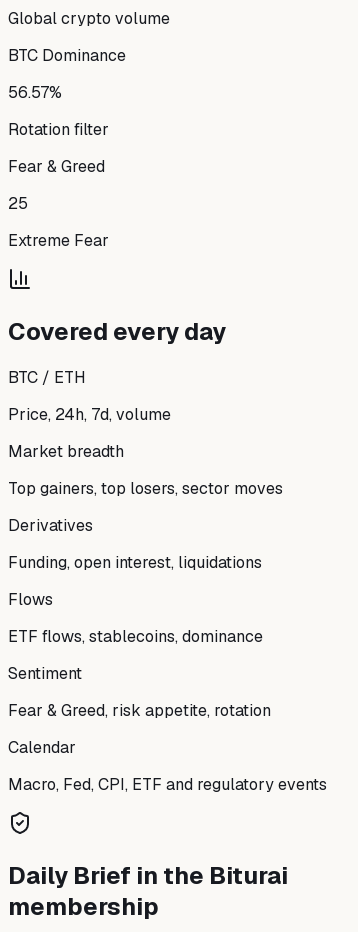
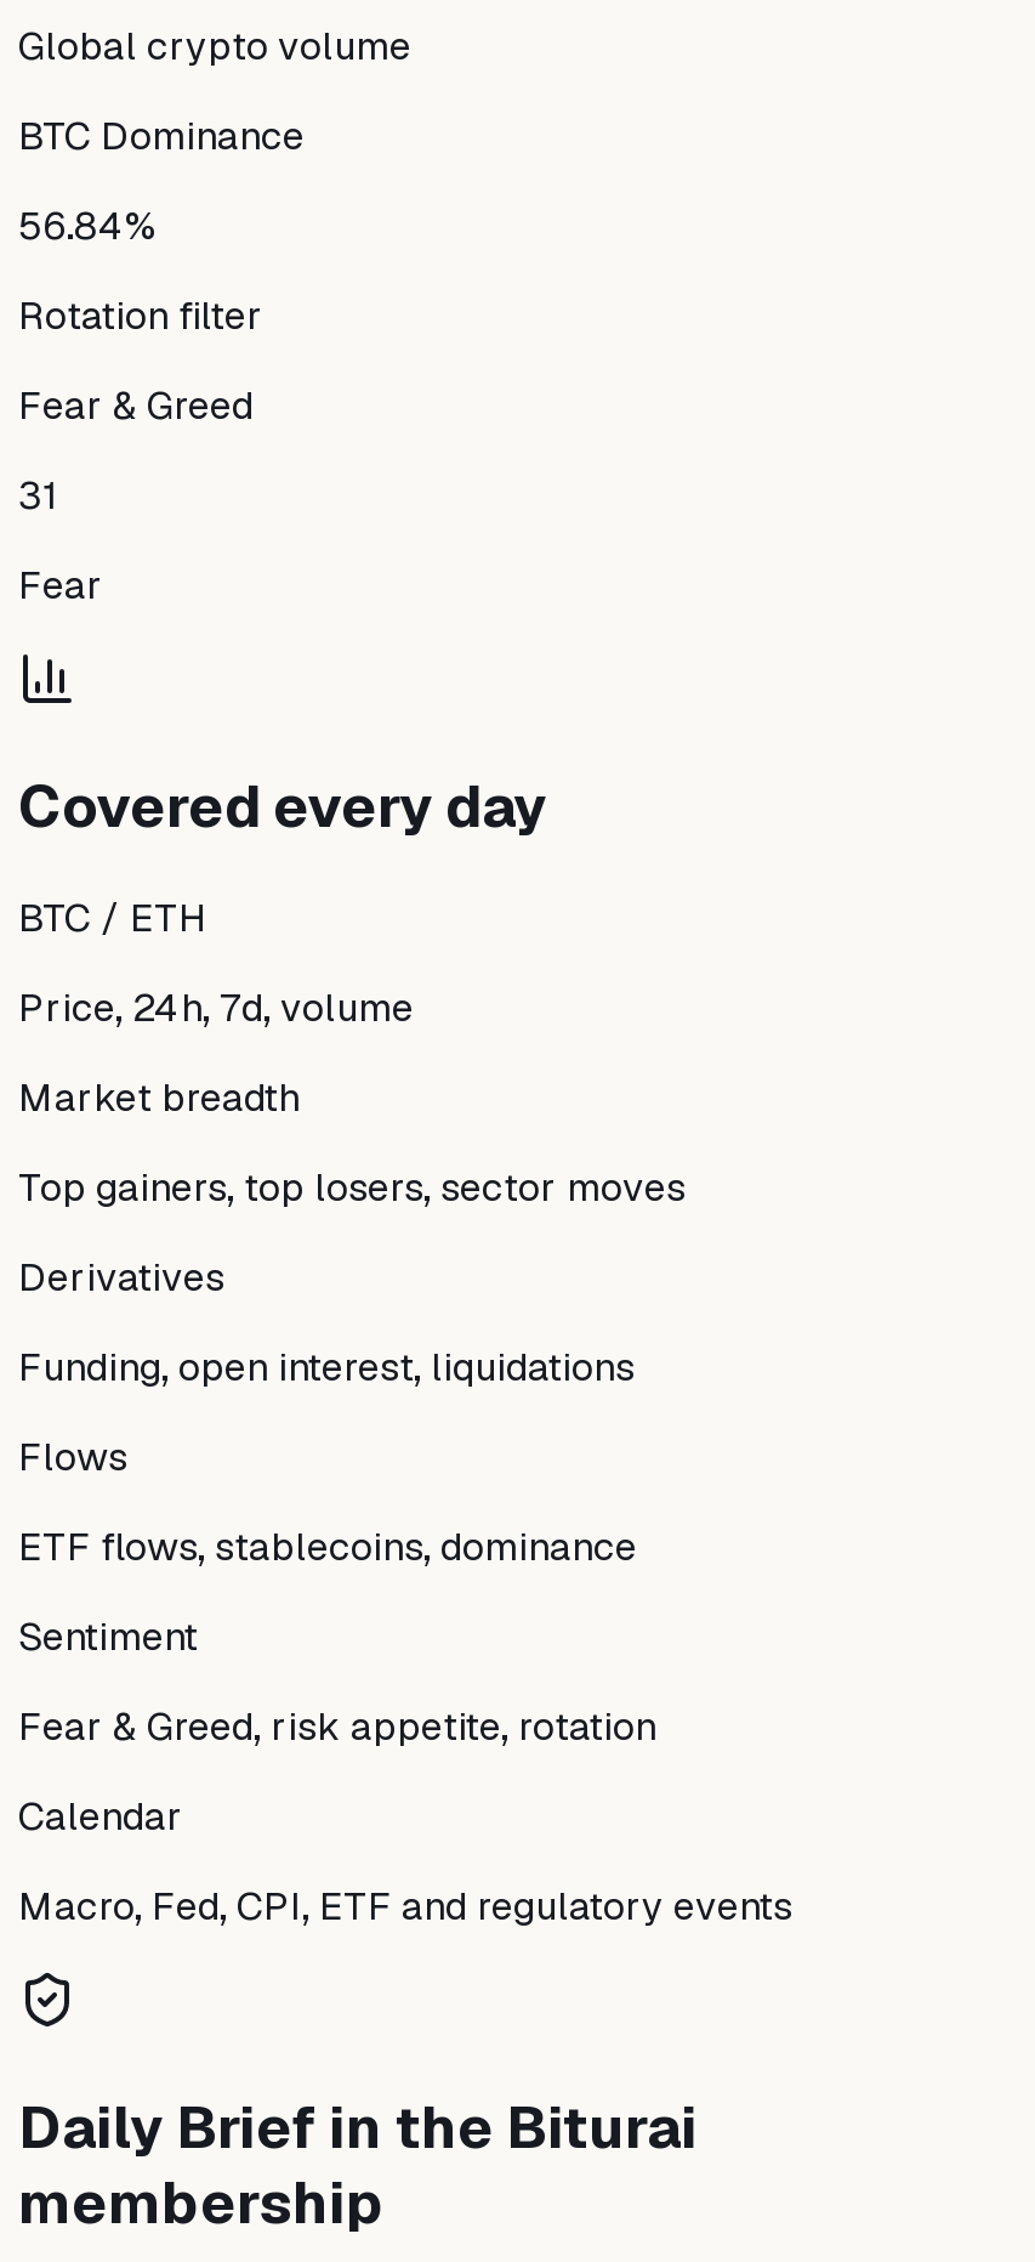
[8,82,62,103] 56.57% -> [18,201,157,252] 56.84%
[8,193,28,214] 25 -> [18,470,57,521] 31
[8,230,109,251] Extreme Fear -> [18,560,103,611] Fear

